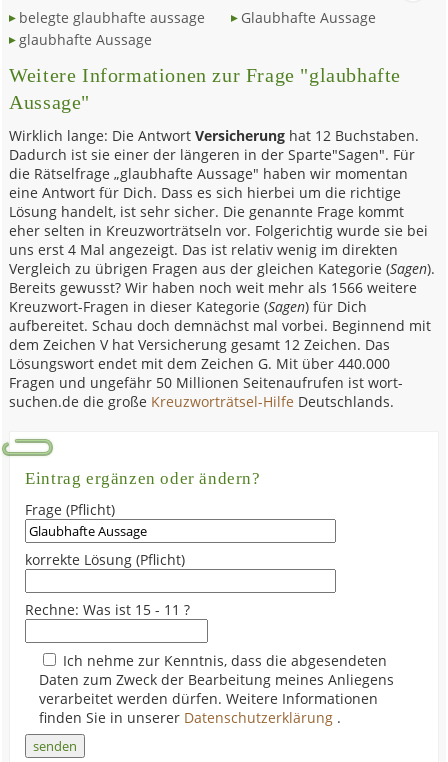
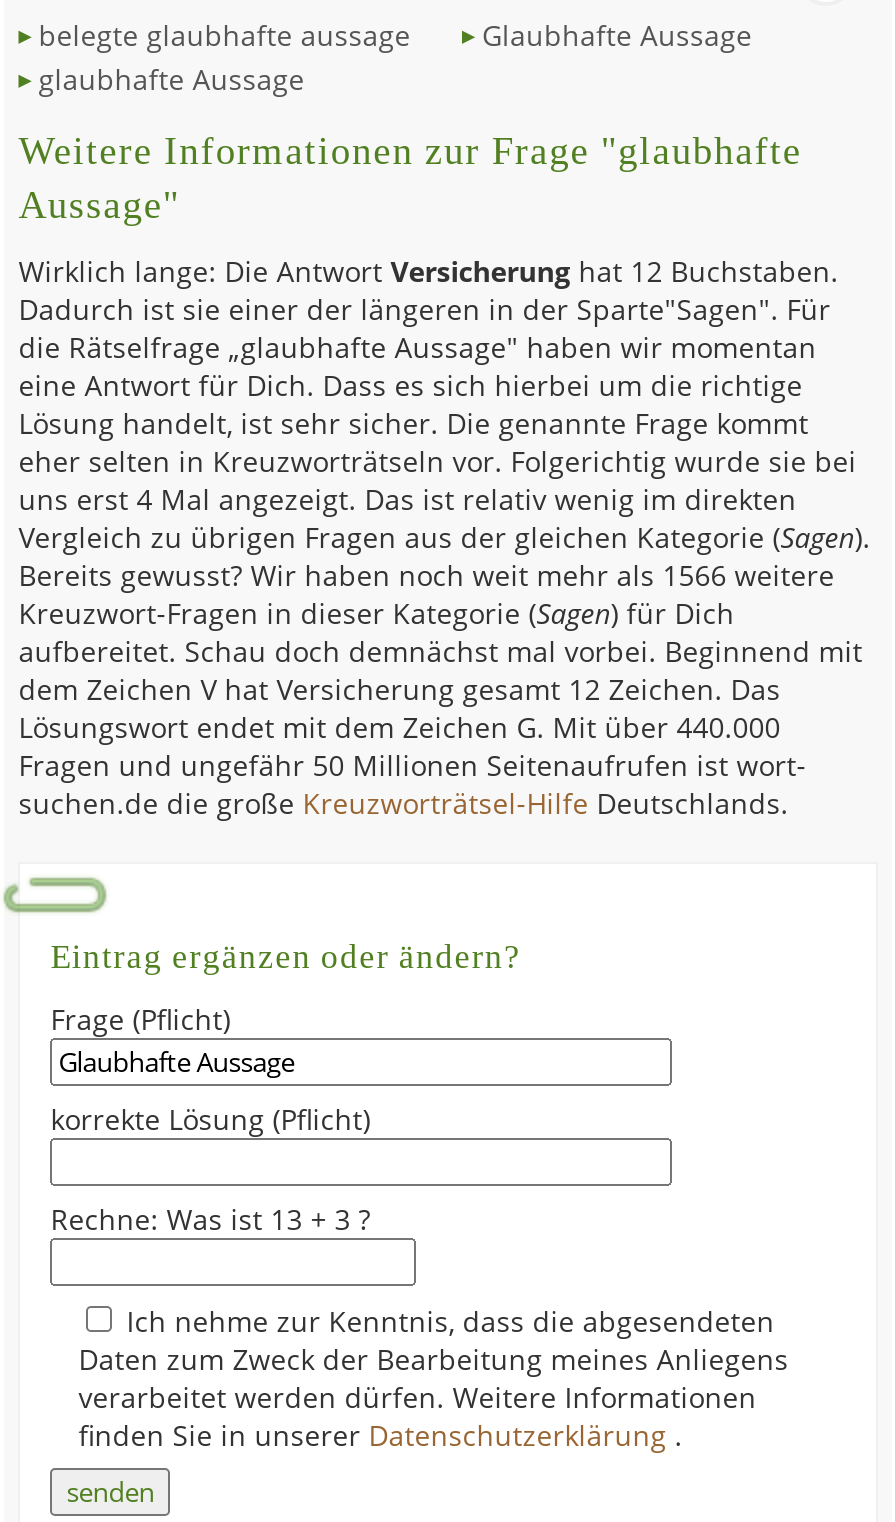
[25,600,190,619] Rechne: Was ist 15 - 11 ? -> [50,1200,370,1238] Rechne: Was ist 13 + 3 ?

